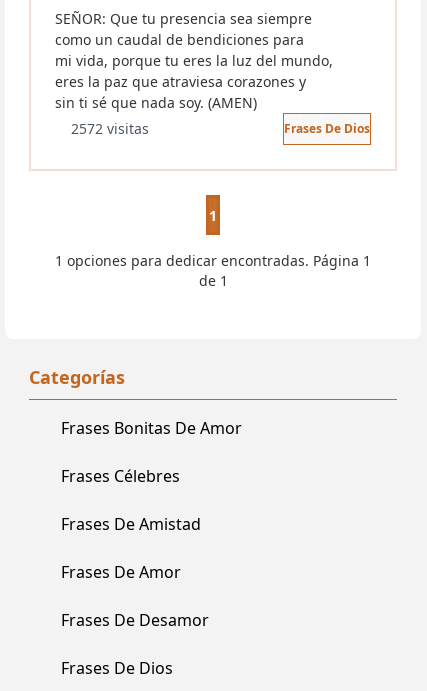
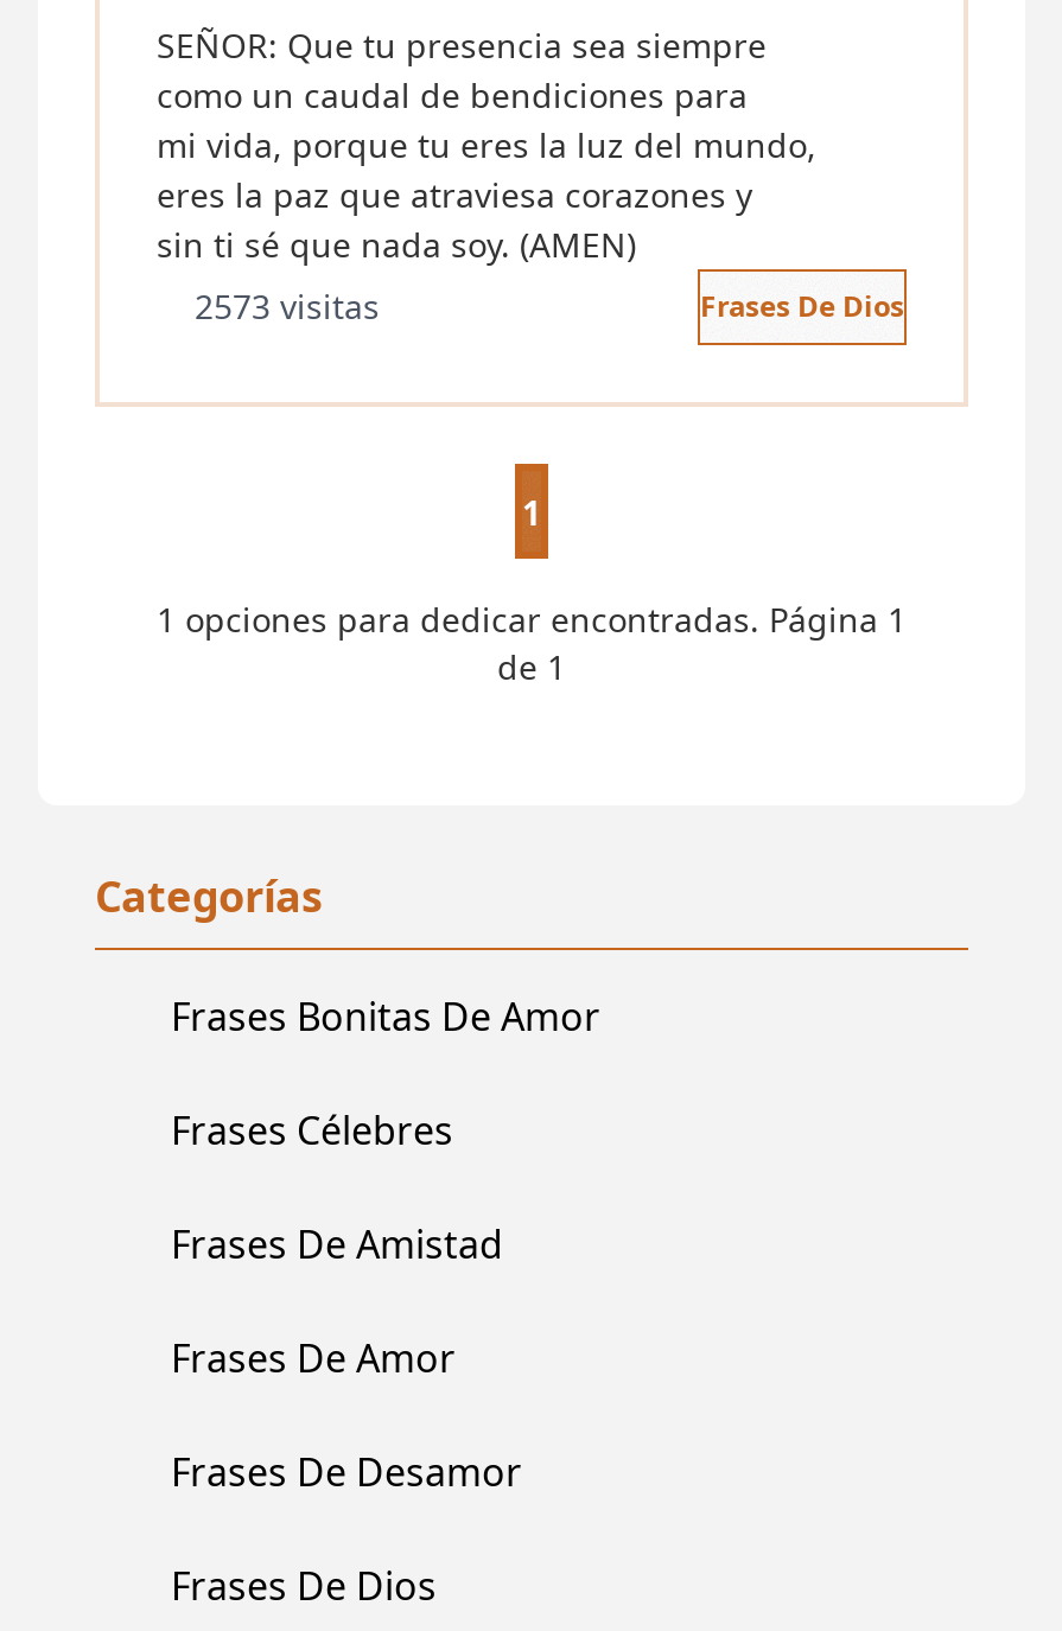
[71,119,149,138] 2572 visitas -> [195,283,380,329] 2573 visitas

